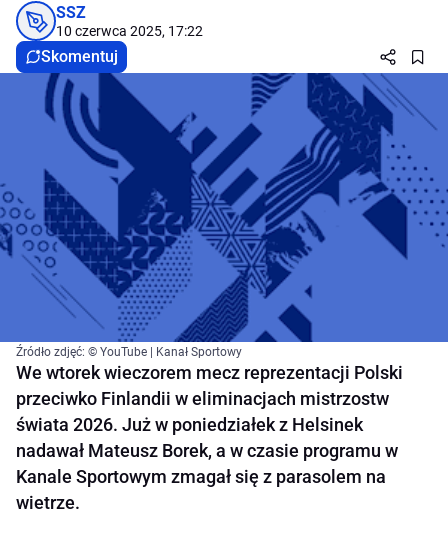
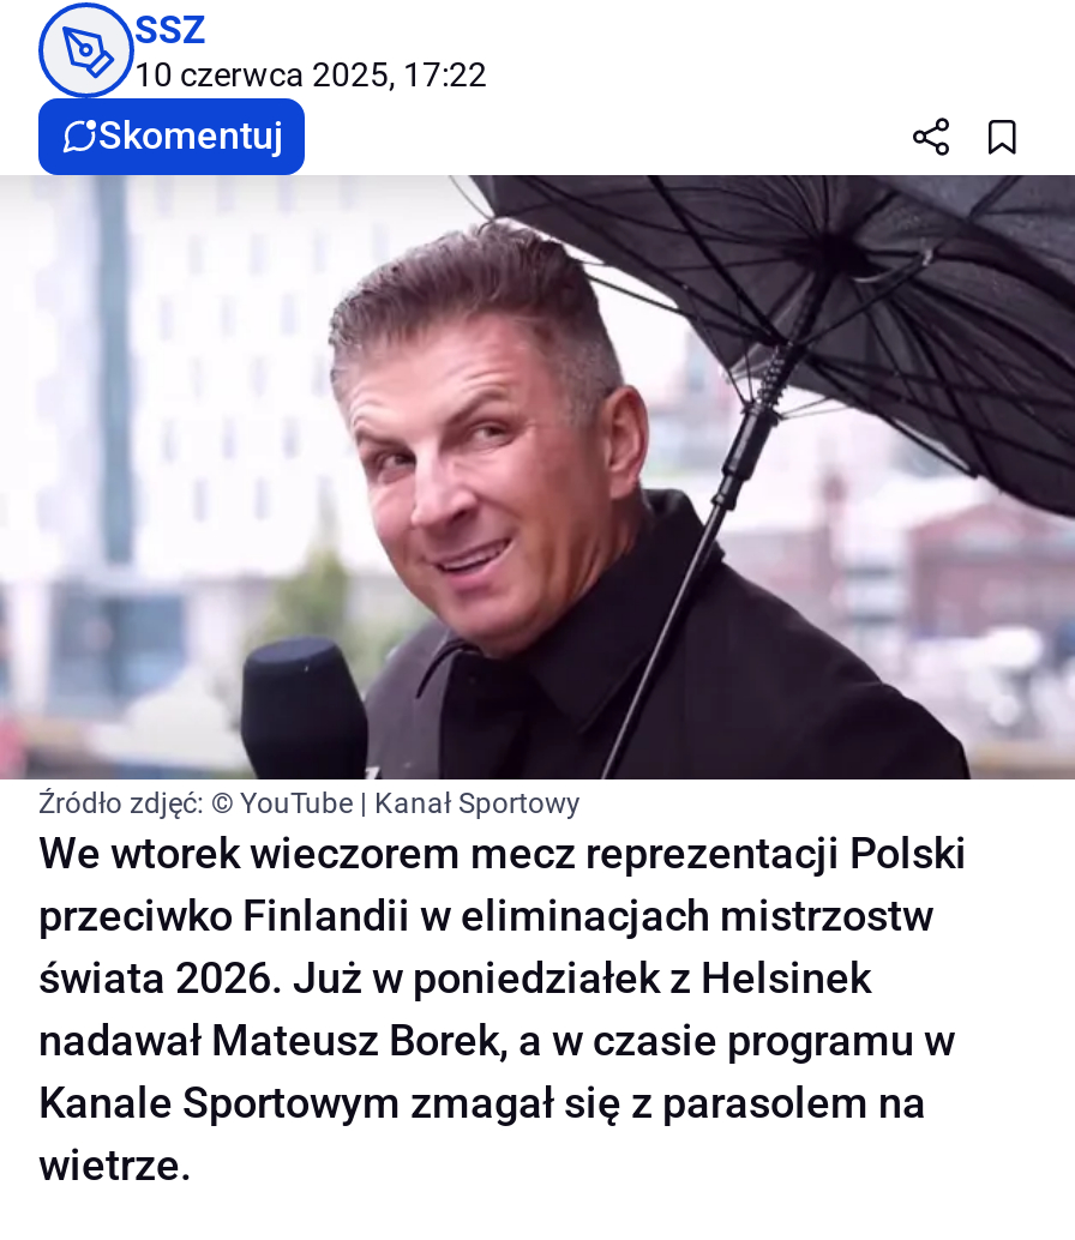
[3,72,445,343] [image] -> [7,173,1068,782] [image]

